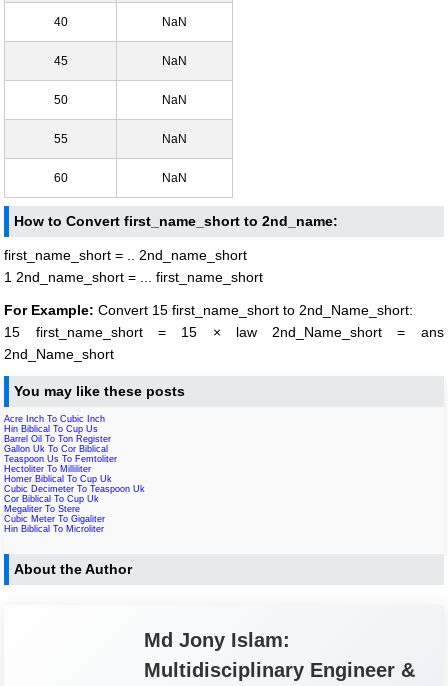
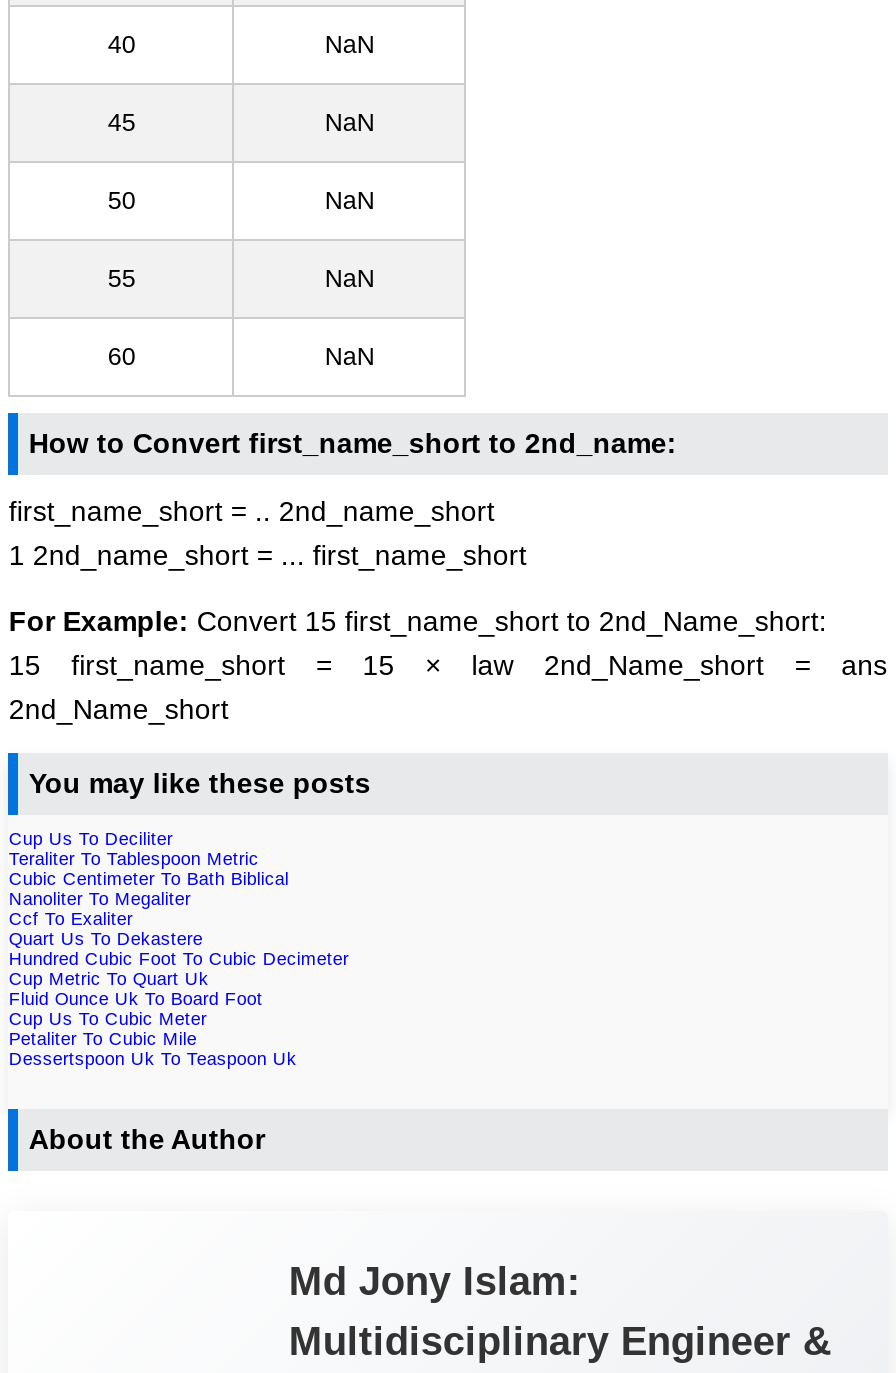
[4,414,145,534] Acre Inch To Cubic Inch | Hin Biblical To Cup Us | Barrel Oil To Ton Register | Gallon Uk To Cor Biblical | Teaspoon Us To Femtoliter | Hectoliter To Milliliter | Homer Biblical To Cup Uk | Cubic Decimeter To Teaspoon Uk | Cor Biblical To Cup Uk | Megaliter To Stere | Cubic Meter To Gigaliter | Hin Biblical To Microliter -> [9,828,349,1068] Cup Us To Deciliter | Teraliter To Tablespoon Metric | Cubic Centimeter To Bath Biblical | Nanoliter To Megaliter | Ccf To Exaliter | Quart Us To Dekastere | Hundred Cubic Foot To Cubic Decimeter | Cup Metric To Quart Uk | Fluid Ounce Uk To Board Foot | Cup Us To Cubic Meter | Petaliter To Cubic Mile | Dessertspoon Uk To Teaspoon Uk

